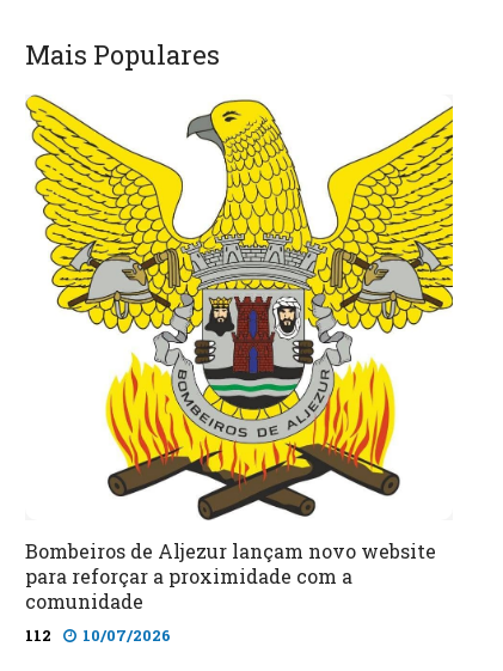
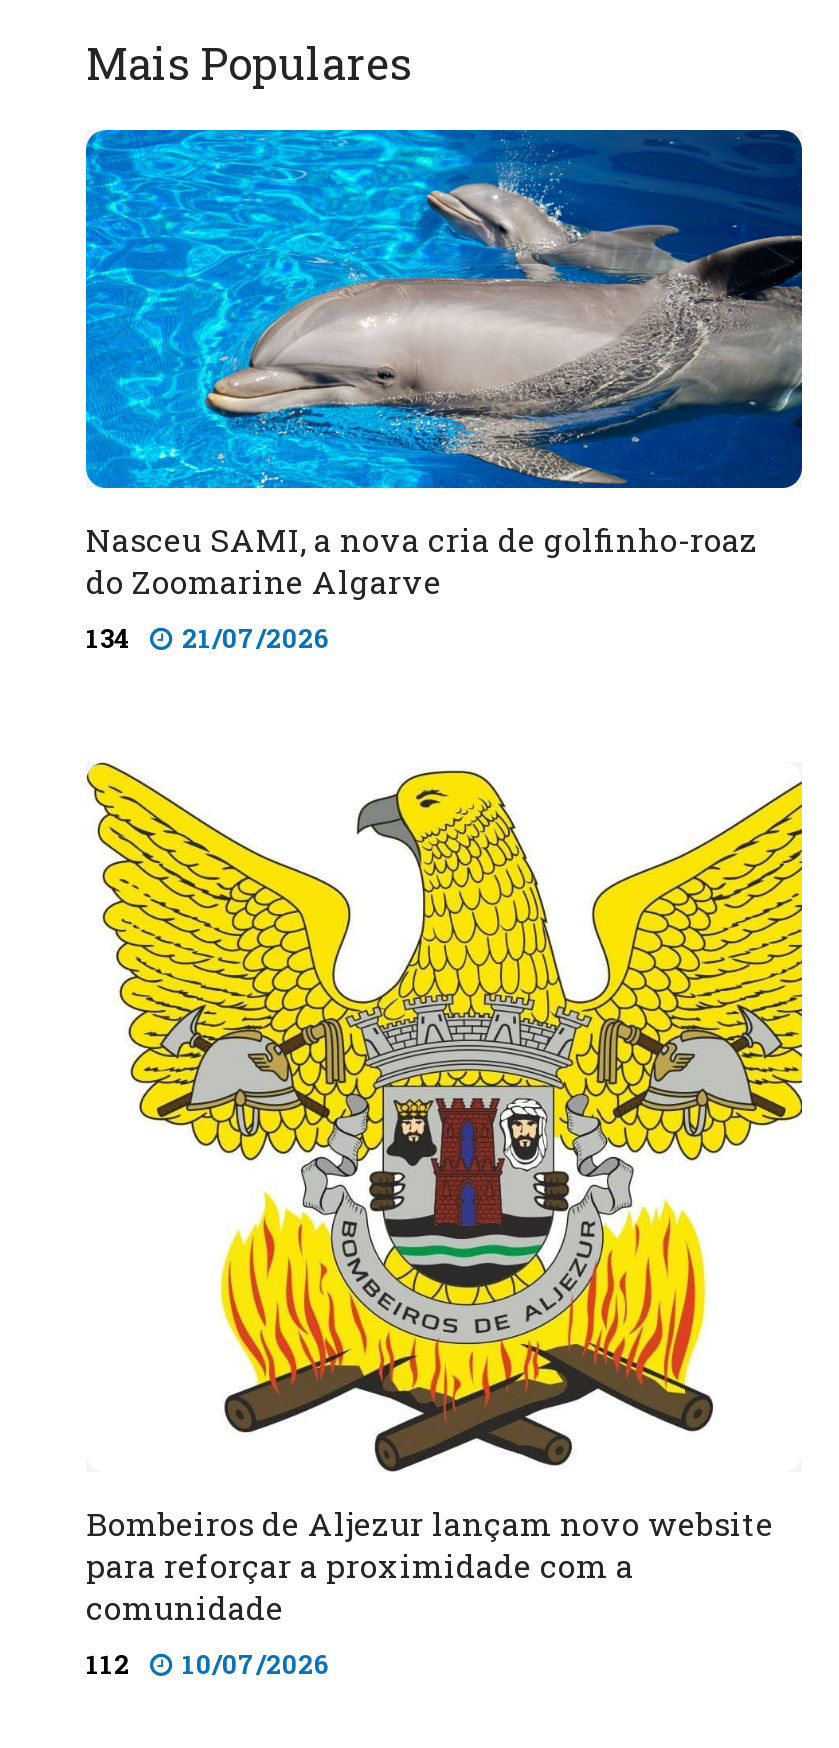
none -> [84,128,804,656] [image] | Nasceu SAMI, a nova cria de golfinho-roaz | do Zoomarine Algarve | 134 | 21/07/2026

